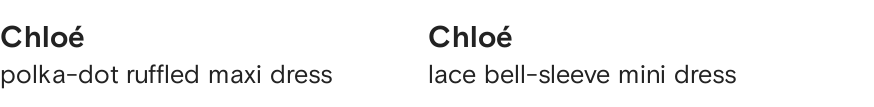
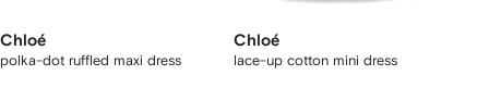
[428,62,736,88] lace bell-sleeve mini dress -> [234,53,397,67] lace-up cotton mini dress

